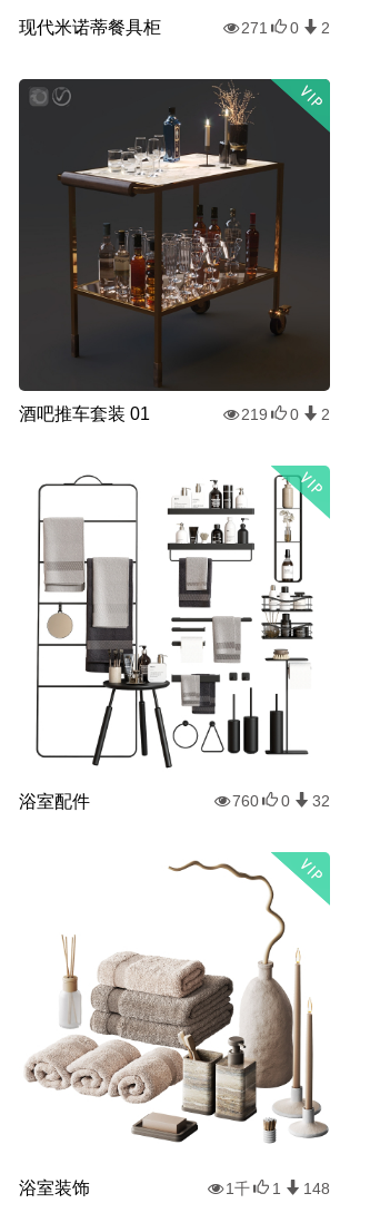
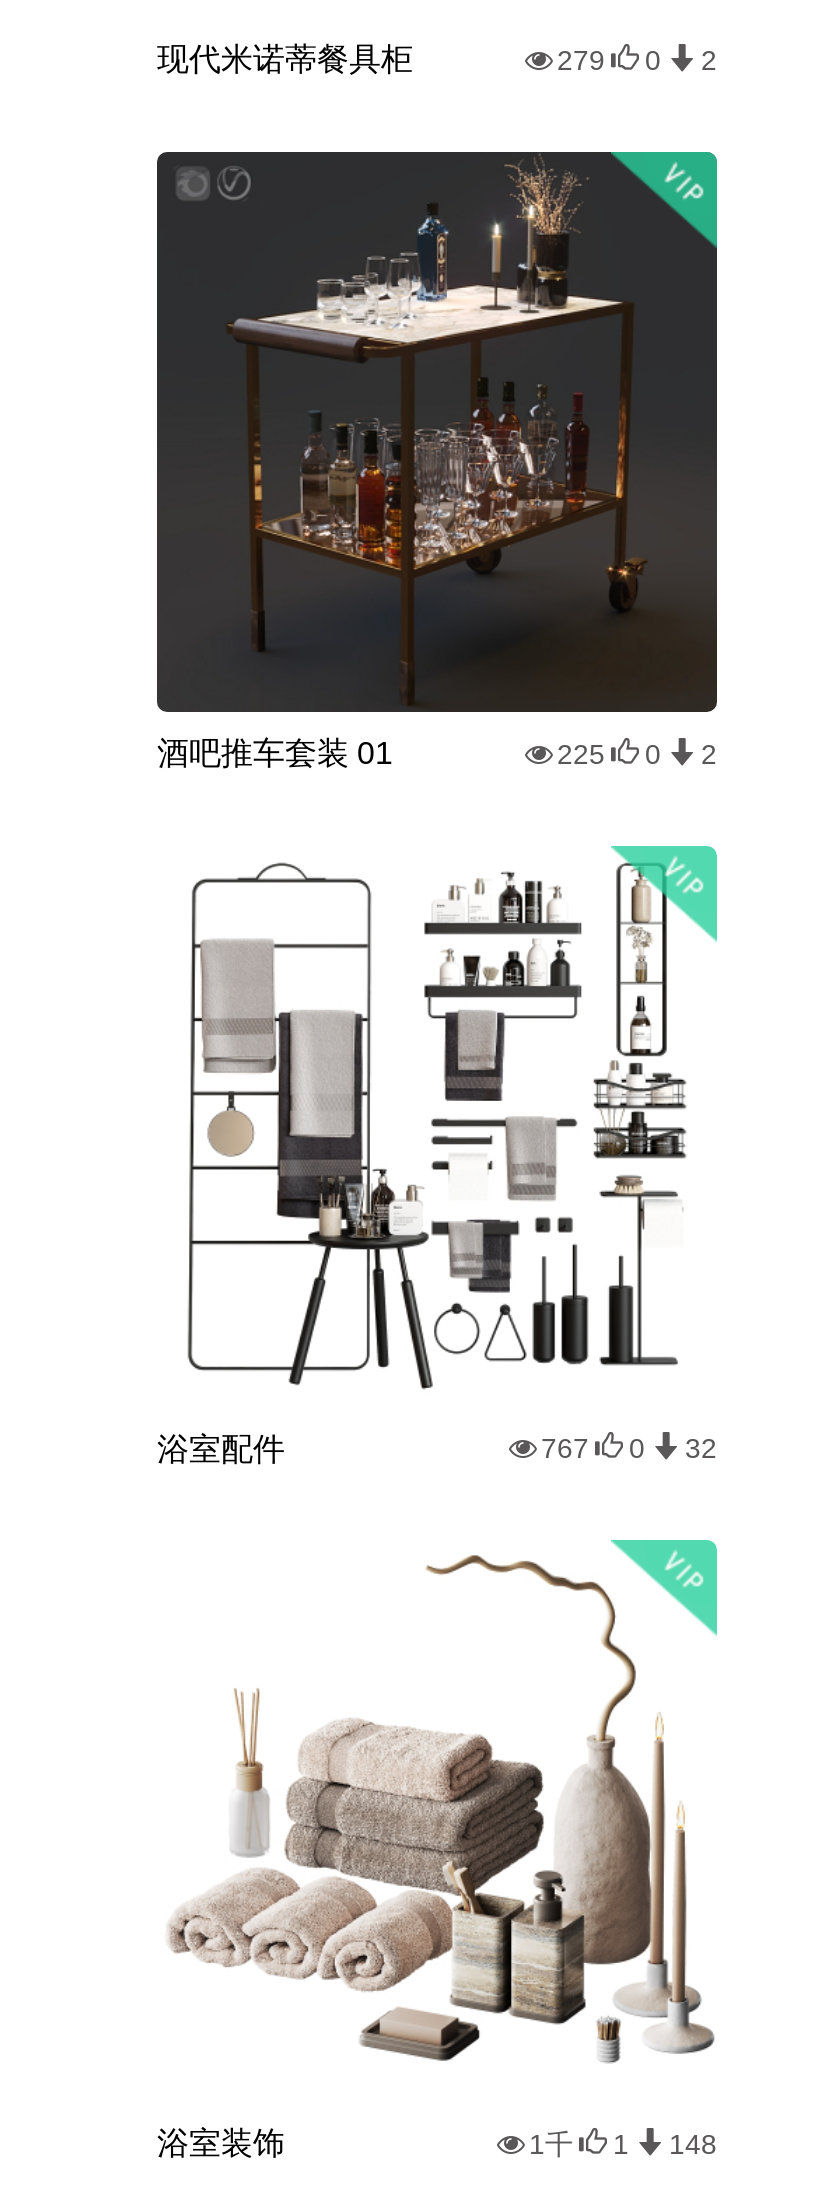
[241,18,330,36] 271 0 2 -> [557,43,717,75] 279 0 2
[241,405,330,423] 219 0 2 -> [557,738,717,770] 225 0 2
[232,792,330,810] 760 0 32 -> [541,1433,717,1465] 767 0 32

